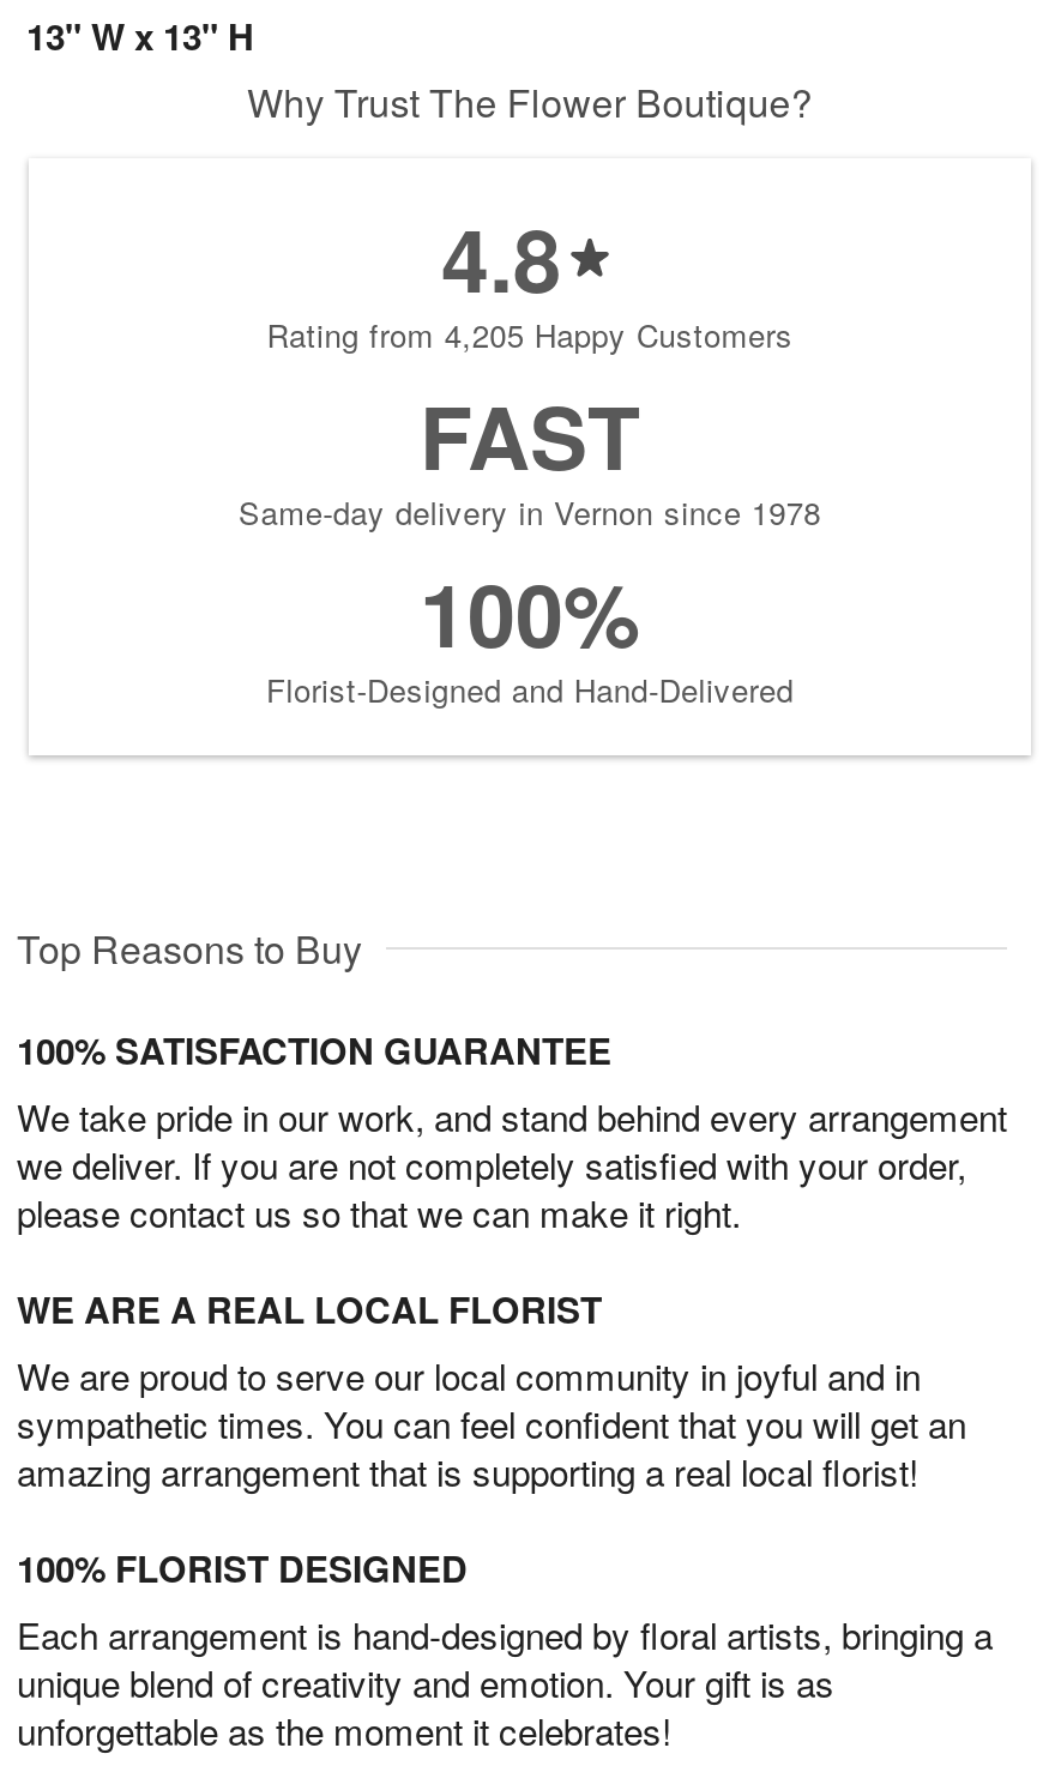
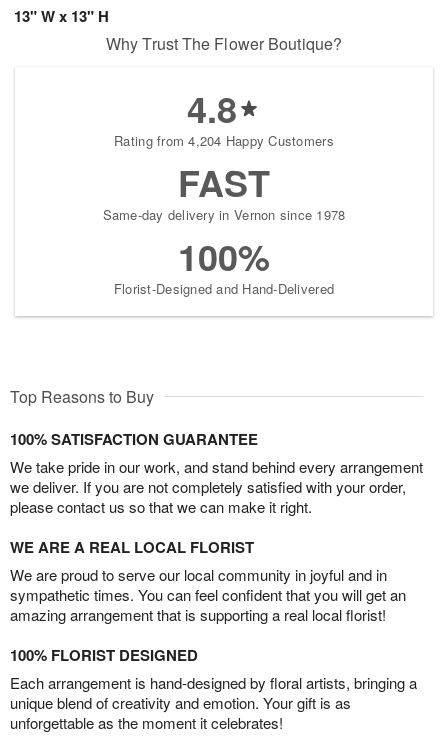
[267,313,793,358] Rating from 4,205 Happy Customers -> [114,131,334,150] Rating from 4,204 Happy Customers

